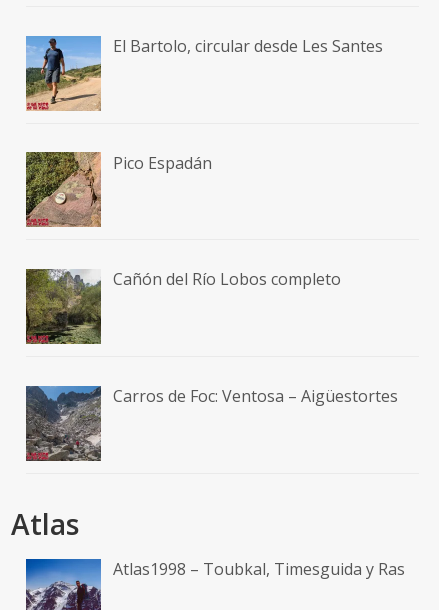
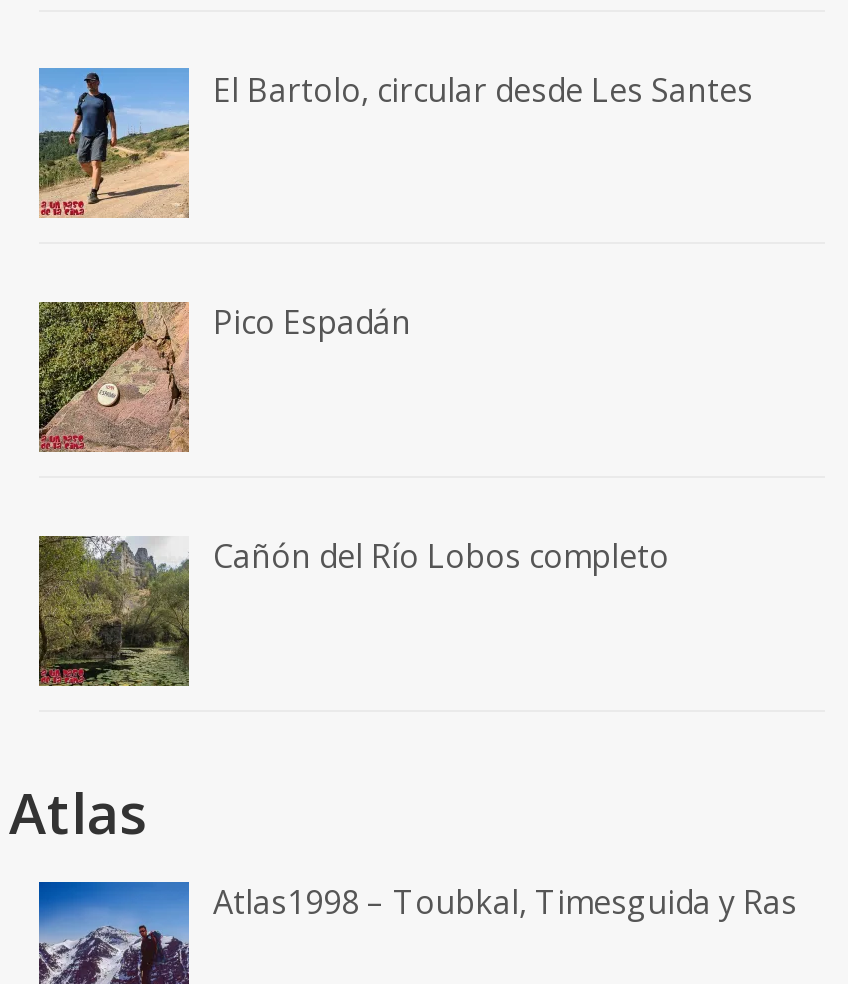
[26,385,398,462] [image] | Carros de Foc: Ventosa – Aigüestortes -> none

